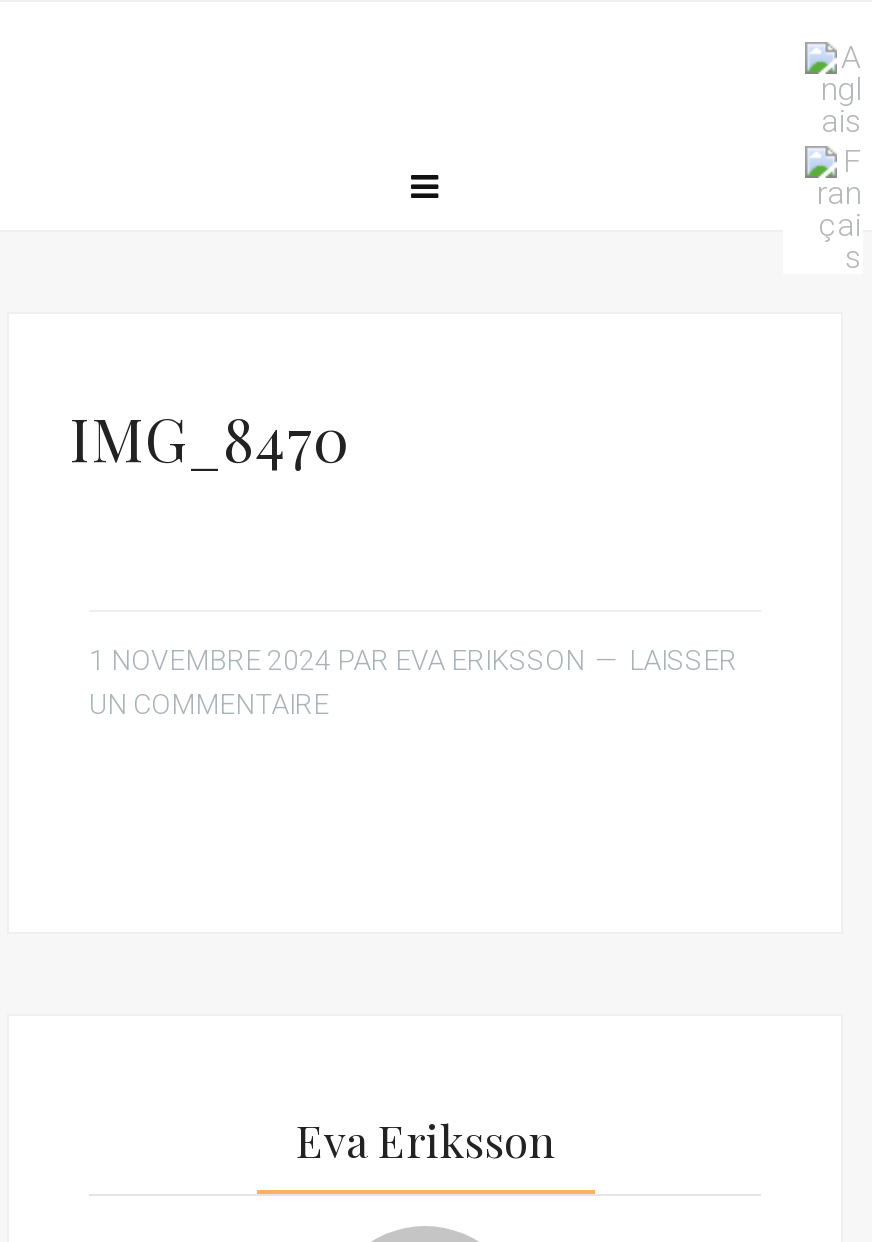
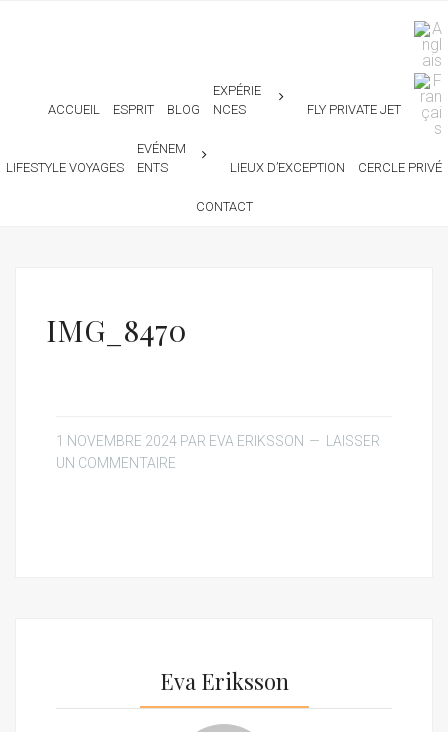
none -> [6,160,124,175] LIFESTYLE VOYAGES
none -> [47,102,199,117] ACCUEIL | ESPRIT | BLOG
none -> [137,141,442,214] EVÉNEM | ENTS | LIEUX D’EXCEPTION | CERCLE PRIVÉ | CONTACT
none -> [212,83,400,117] EXPÉRIE | NCES | FLY PRIVATE JET

